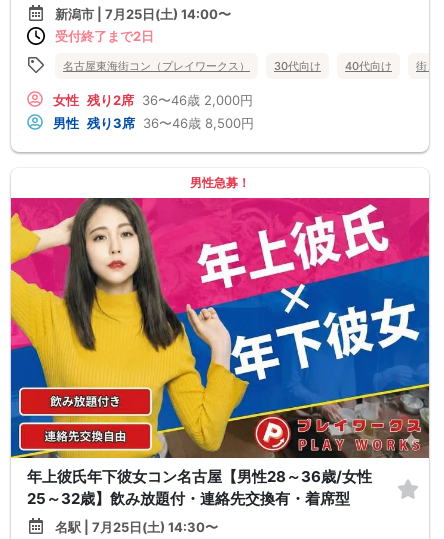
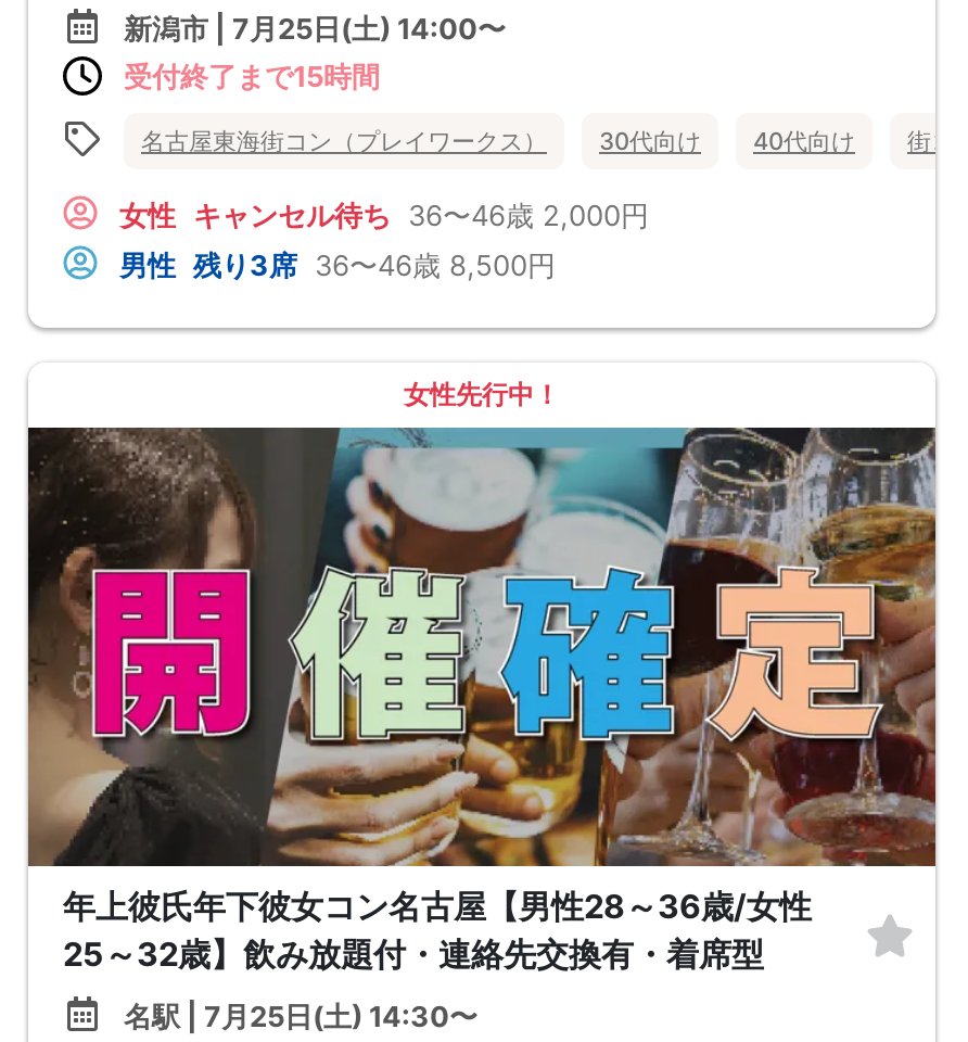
[55,28,154,44] 受付終了まで2日 -> [124,59,380,94] 受付終了まで15時間
[53,92,253,108] 女性 残り2席 36〜46歳 2,000円 -> [119,197,649,232] 女性 キャンセル待ち 36〜46歳 2,000円
[190,175,250,190] 男性急募！ -> [404,379,560,411] 女性先行中！
[10,197,430,459] [image] -> [26,425,938,868] [image]

